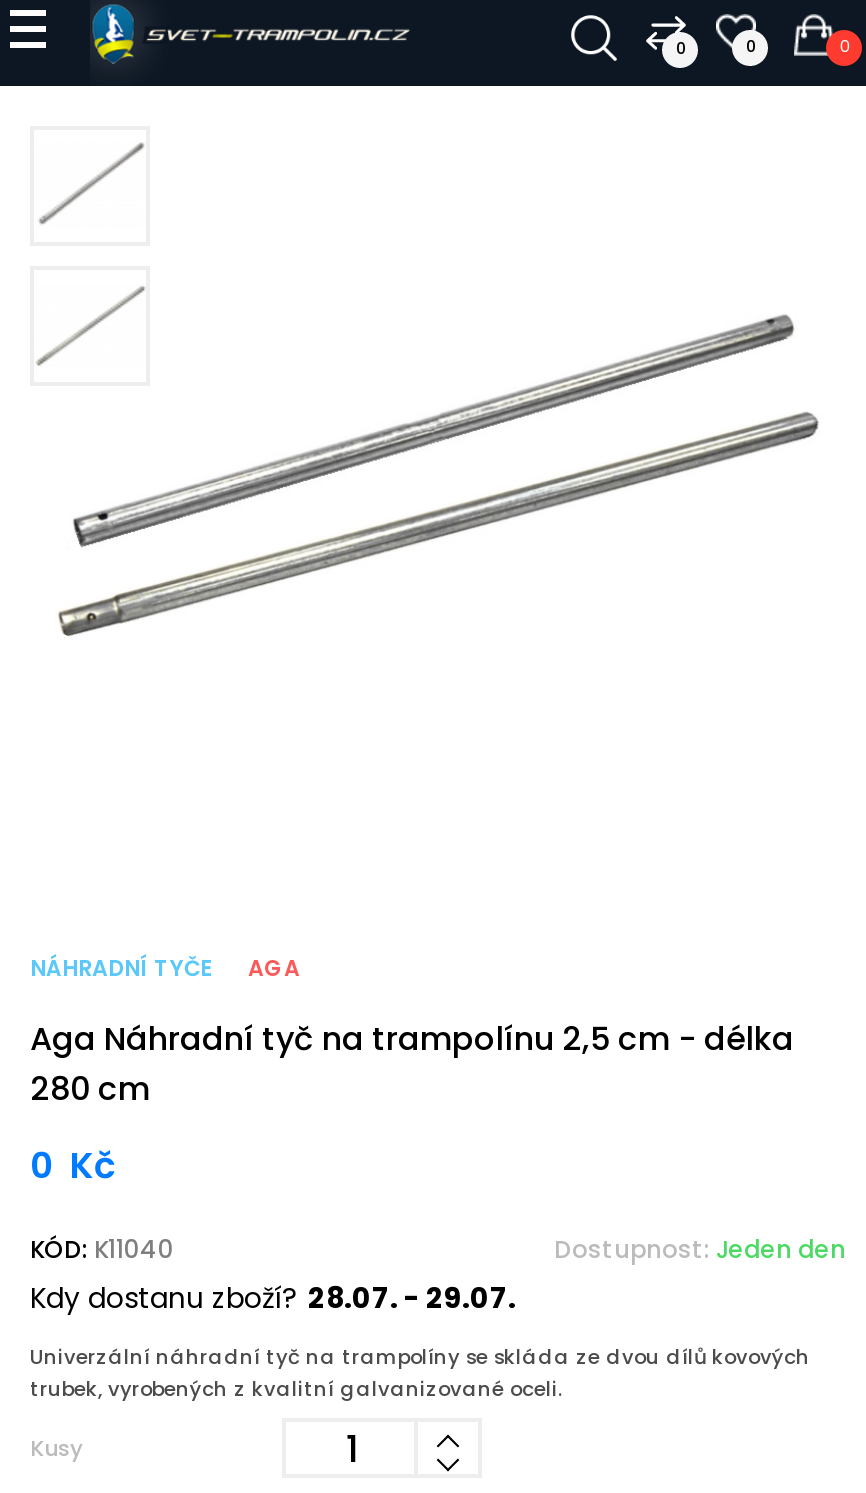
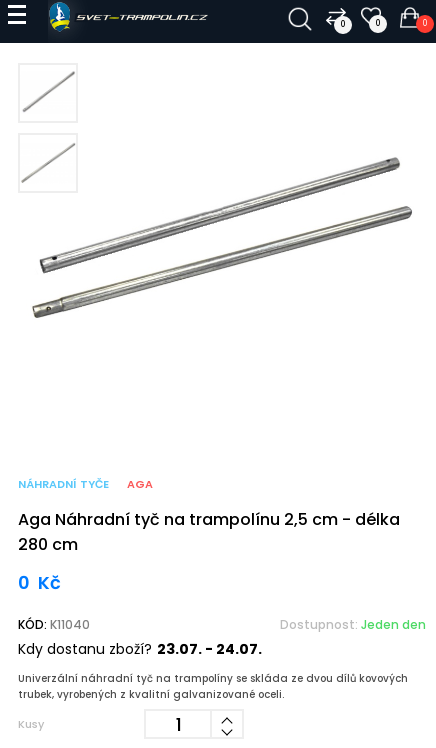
[30,1278,516,1318] Kdy dostanu zboží? 28.07. - 29.07. -> [18,639,262,659] Kdy dostanu zboží? 23.07. - 24.07.

